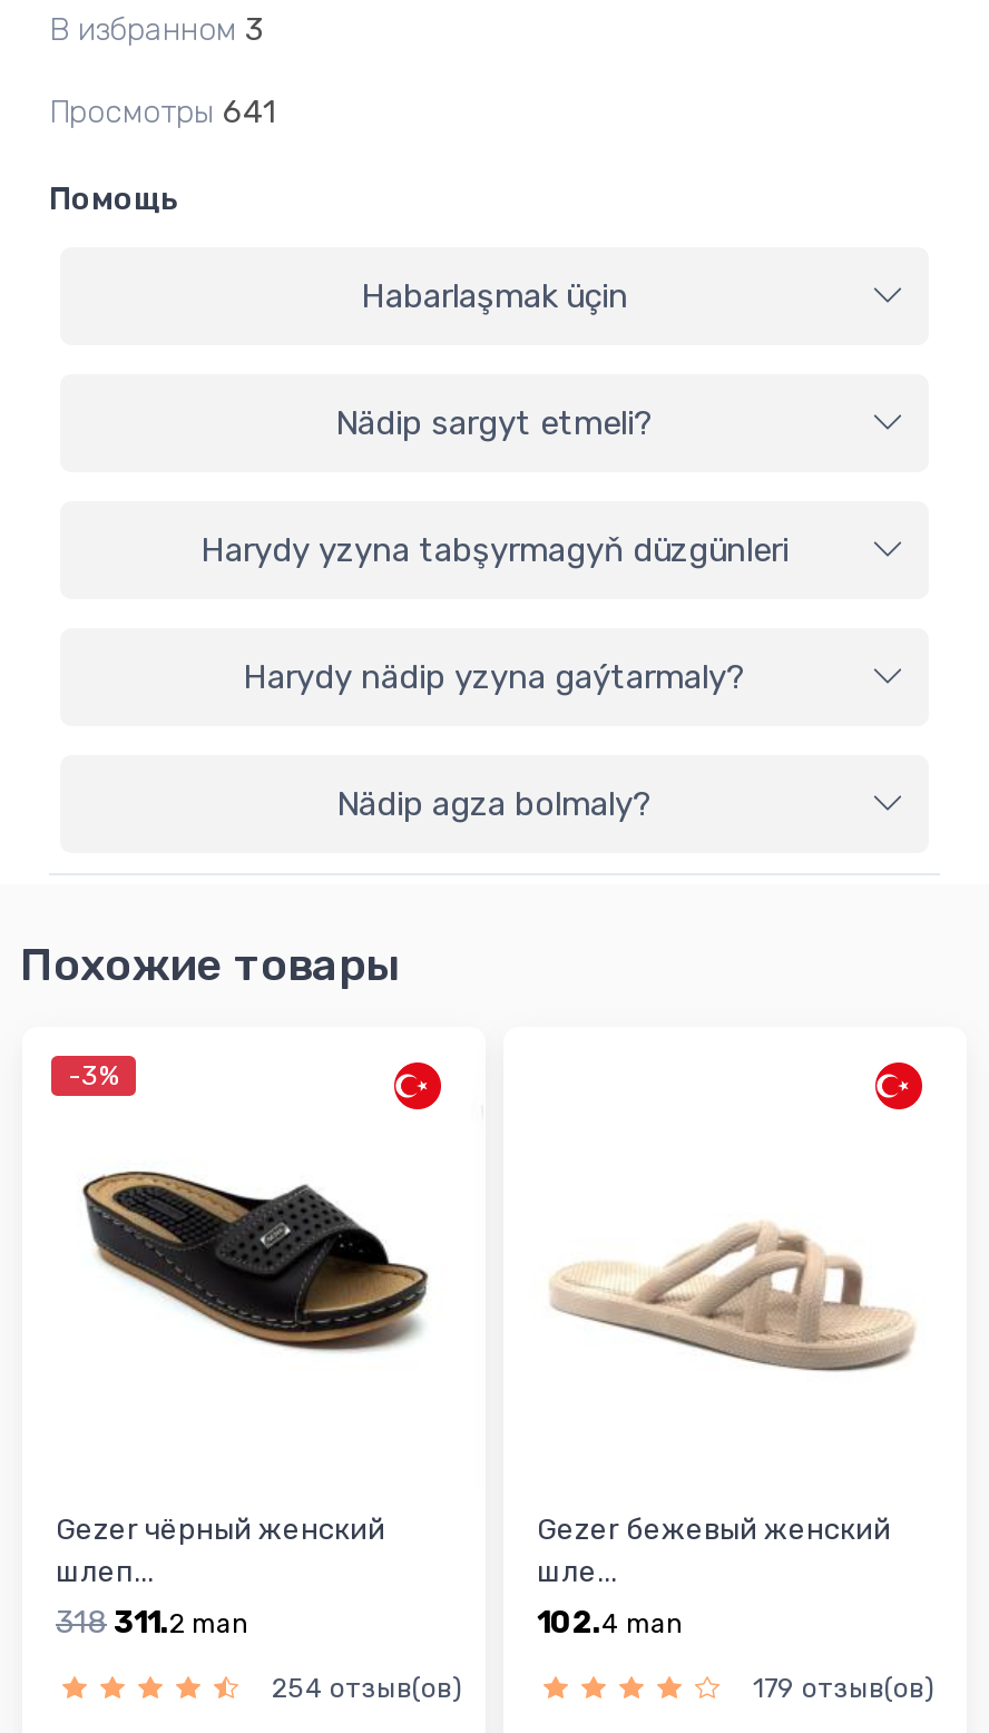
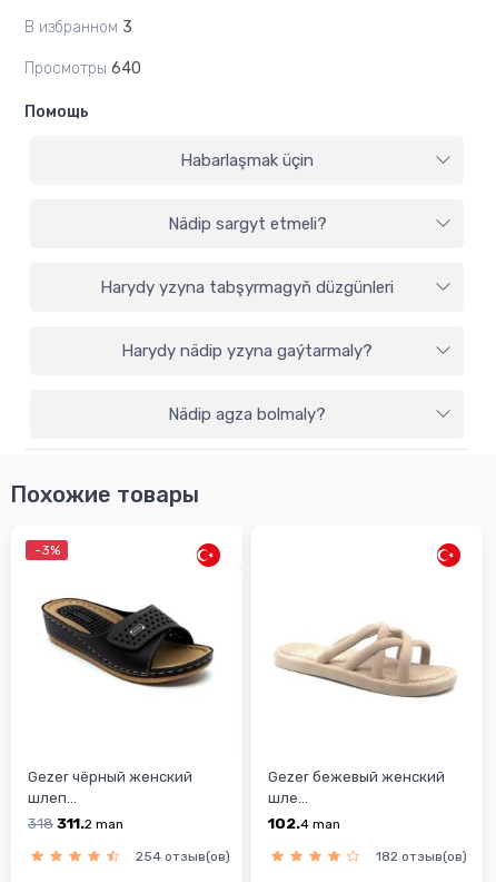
[49,94,276,132] Просмотры 641 -> [24,59,141,78] Просмотры 640
[753,1674,933,1705] 179 отзыв(ов) -> [376,849,467,865] 182 отзыв(ов)

